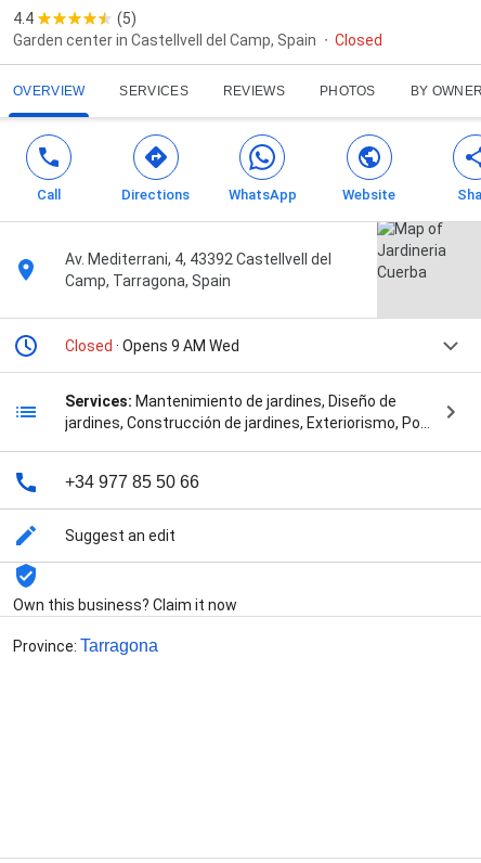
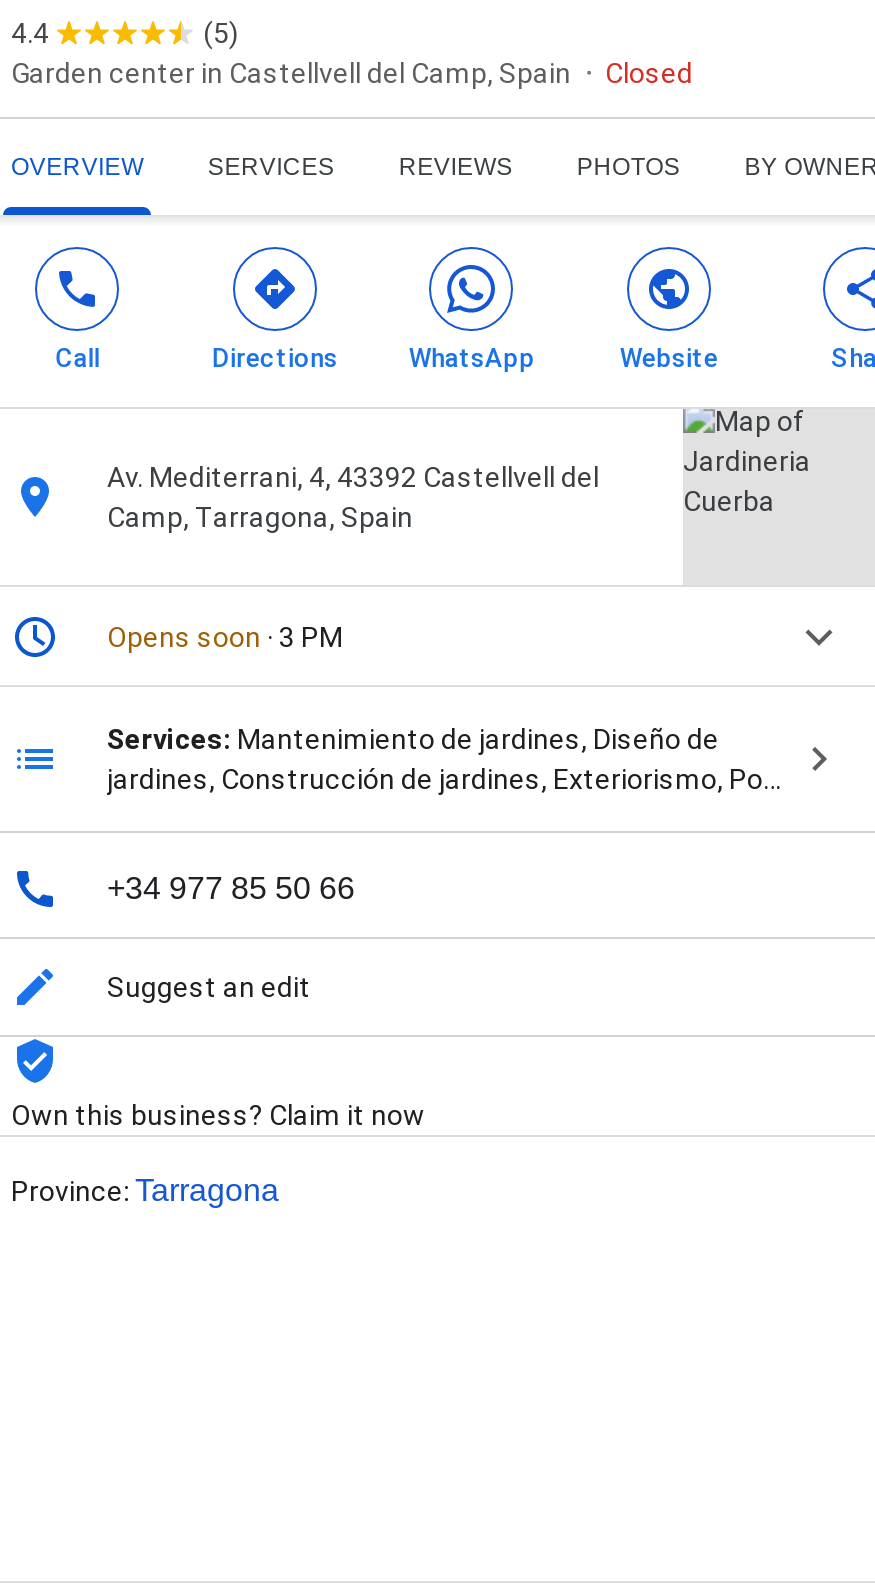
[65,337,239,355] Closed · Opens 9 AM Wed -> [107,621,343,653] Opens soon · 3 PM

